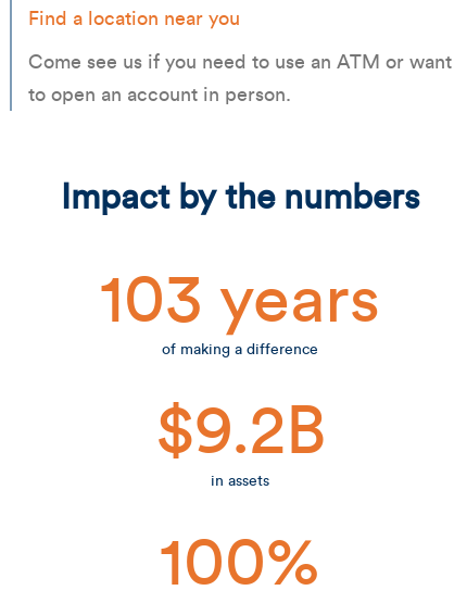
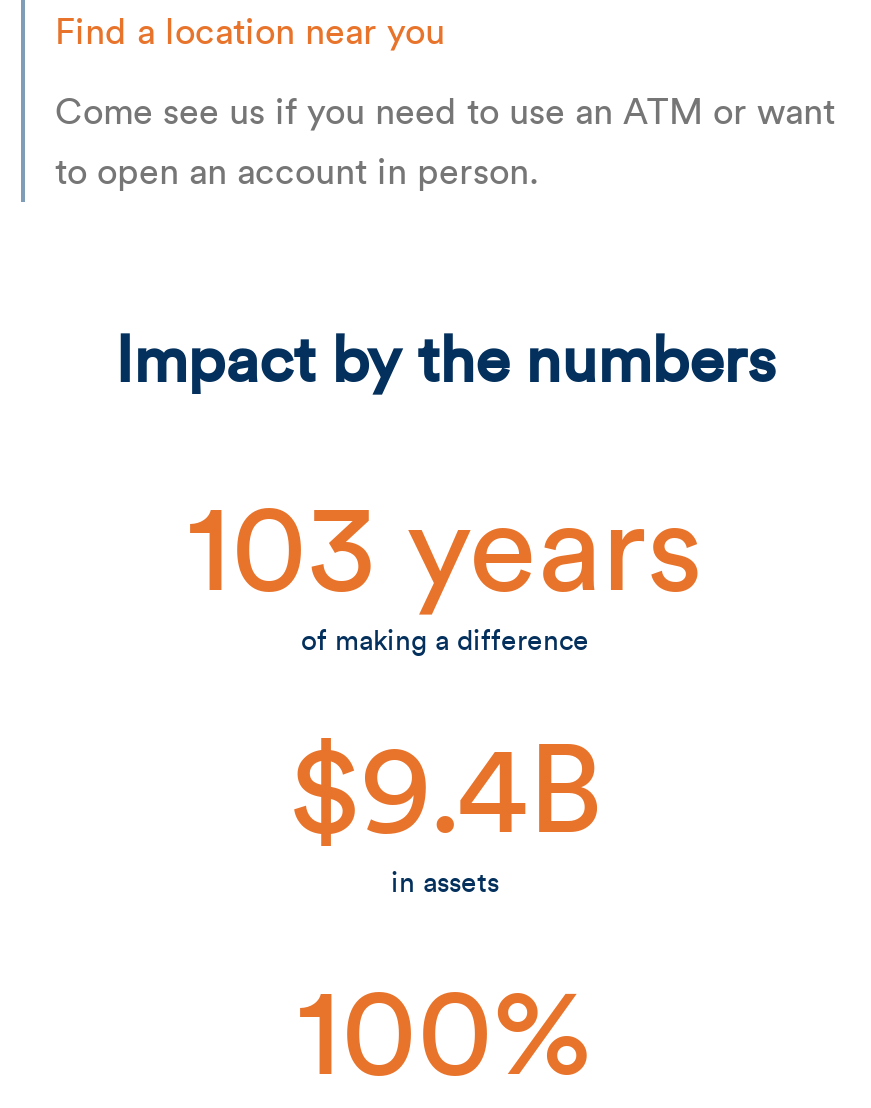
[155,399,325,466] $9.2B -> [288,732,602,856] $9.4B

